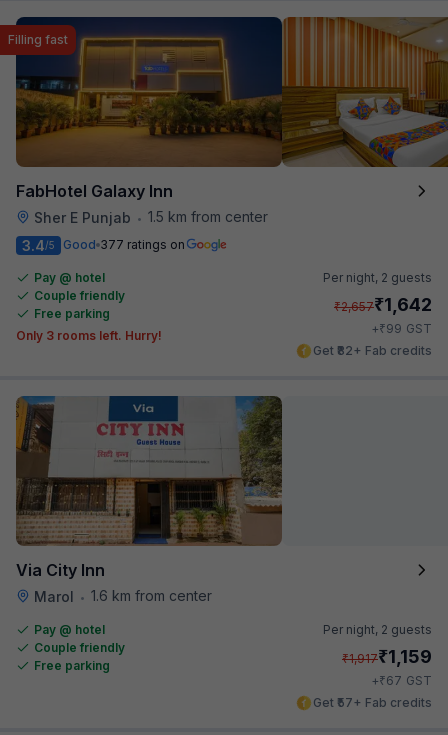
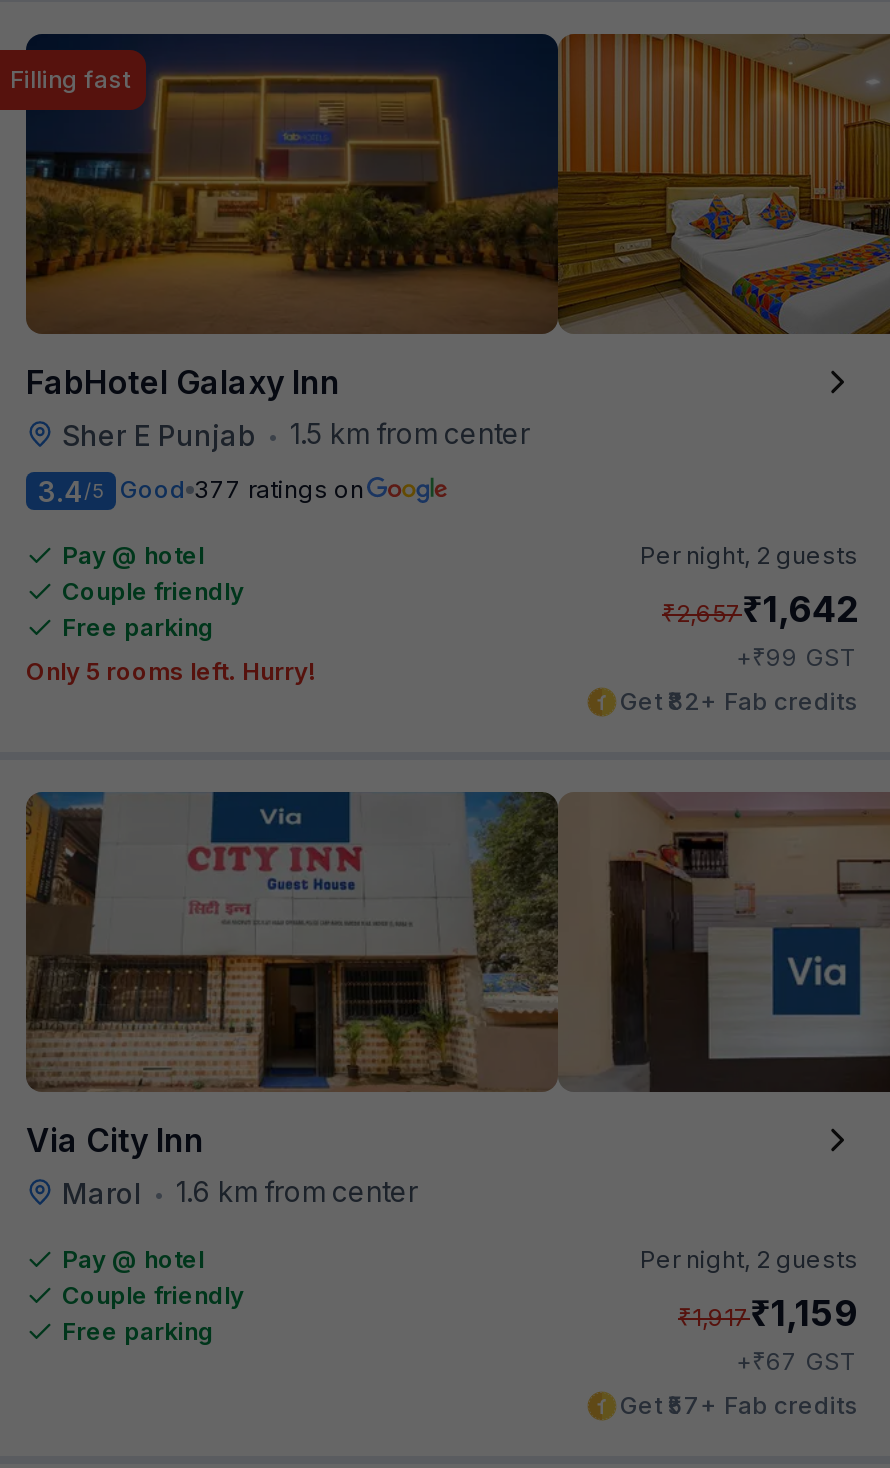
[16,327,162,342] Only 3 rooms left. Hurry! -> [26,655,316,685] Only 5 rooms left. Hurry!
none -> [558,790,884,1094] [image]

